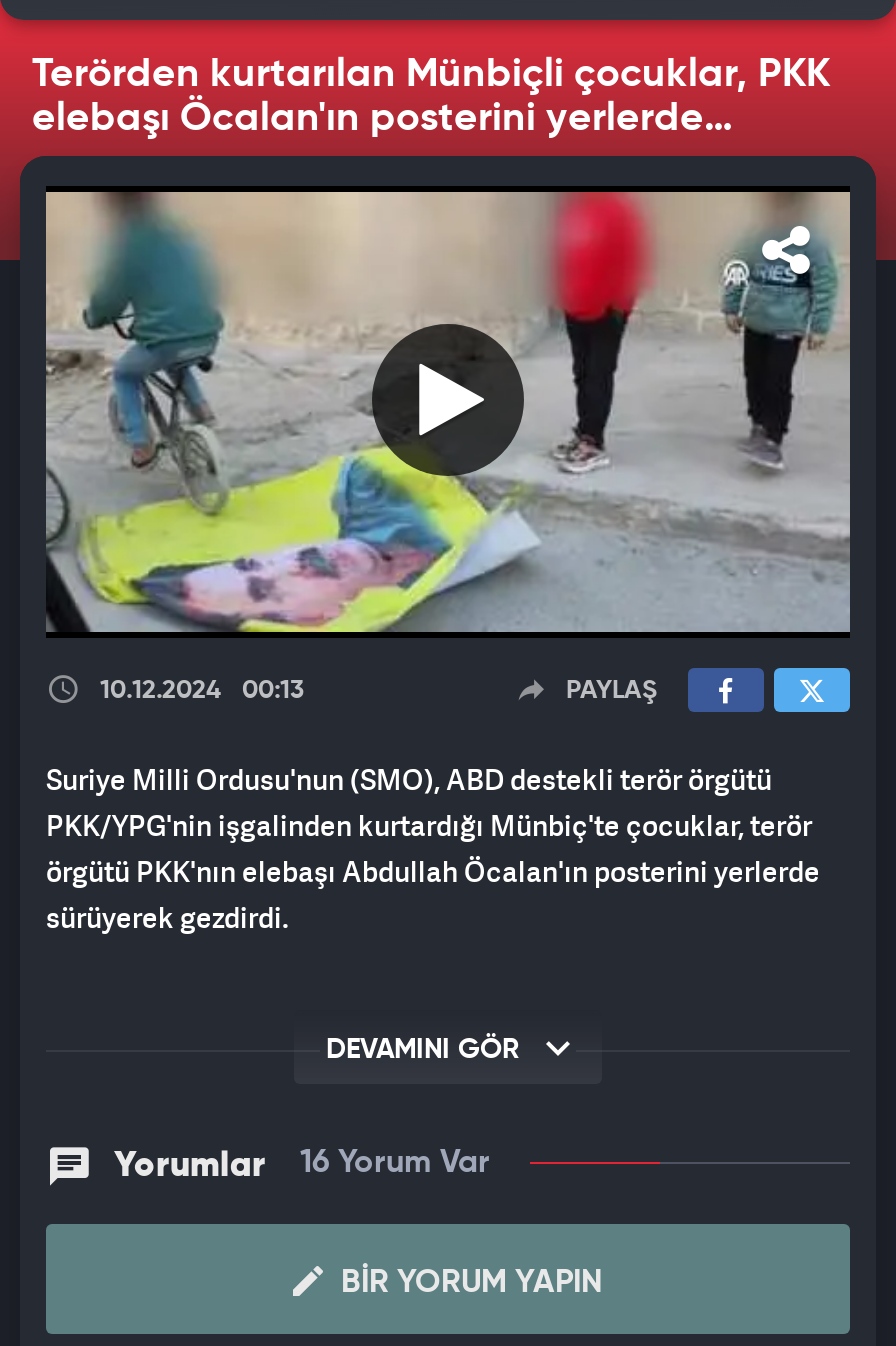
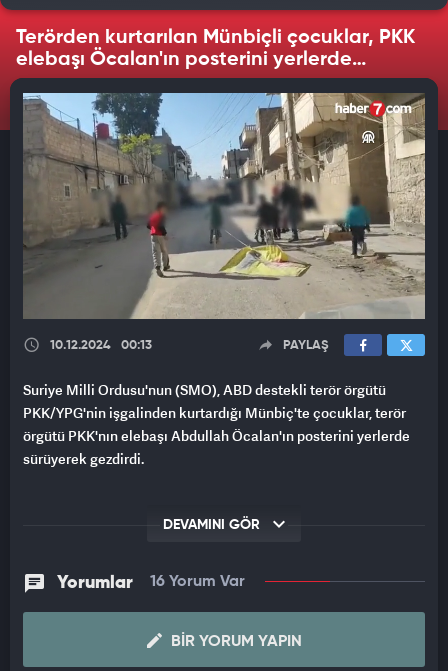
[44,186,850,638] [image] -> [22,92,426,320] [image]

